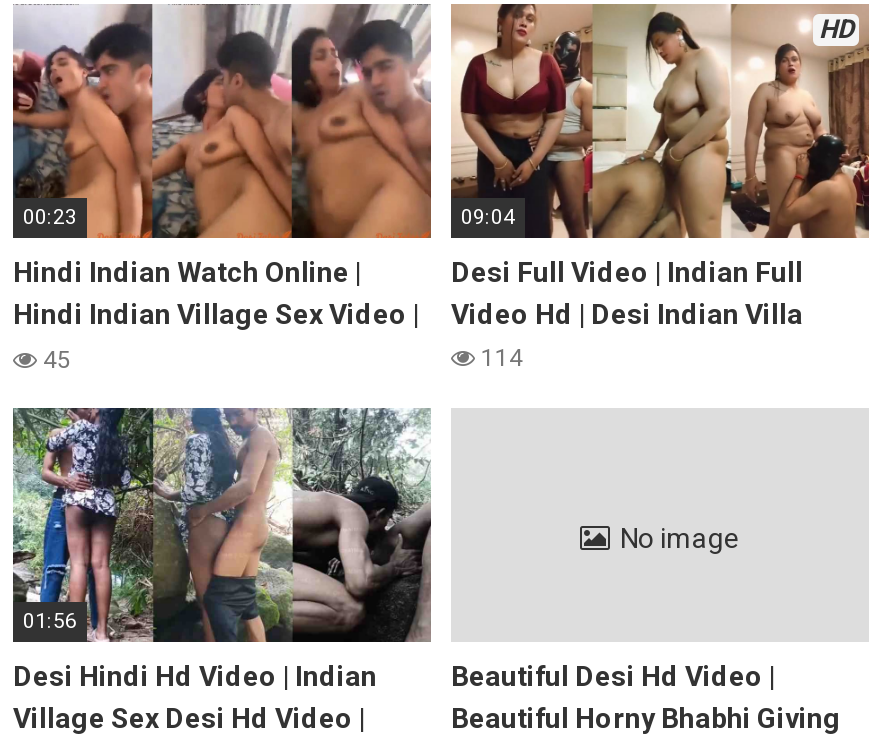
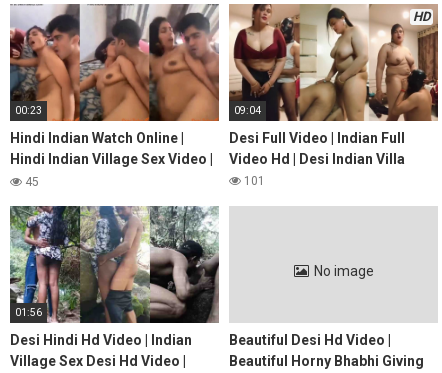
[475,344,523,372] 114 -> [241,174,265,188] 101

